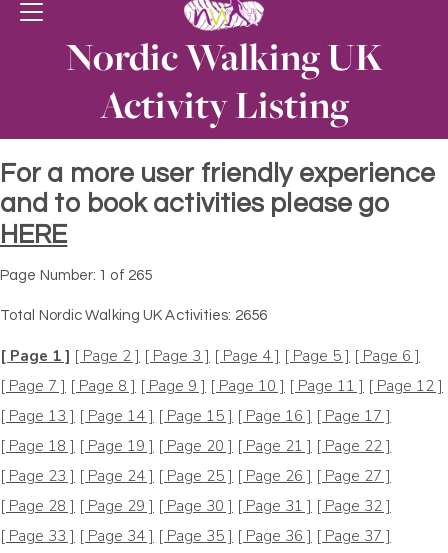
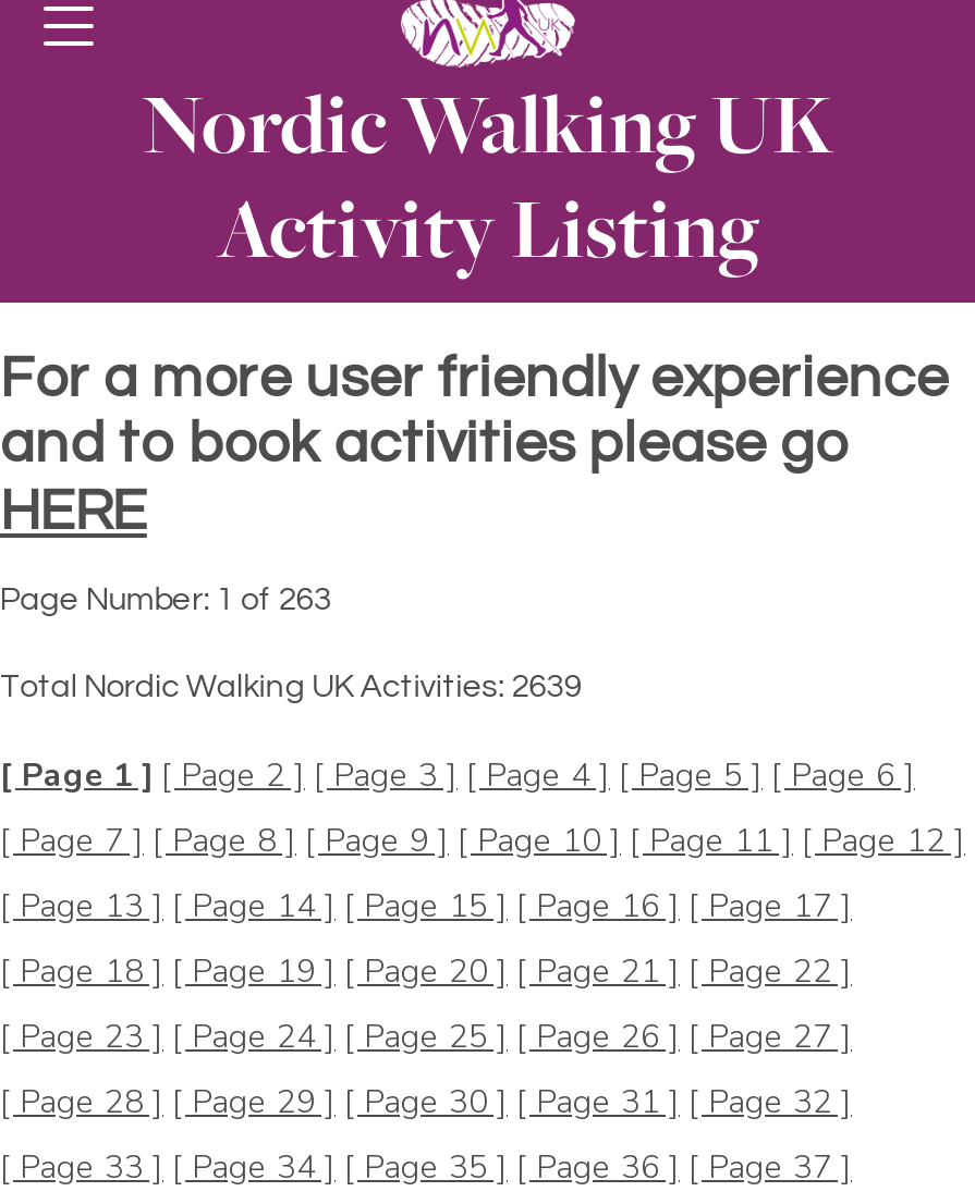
[0,268,152,283] Page Number: 1 of 265 -> [0,583,331,616] Page Number: 1 of 263
[0,308,267,323] Total Nordic Walking UK Activities: 2656 -> [0,671,582,703] Total Nordic Walking UK Activities: 2639

